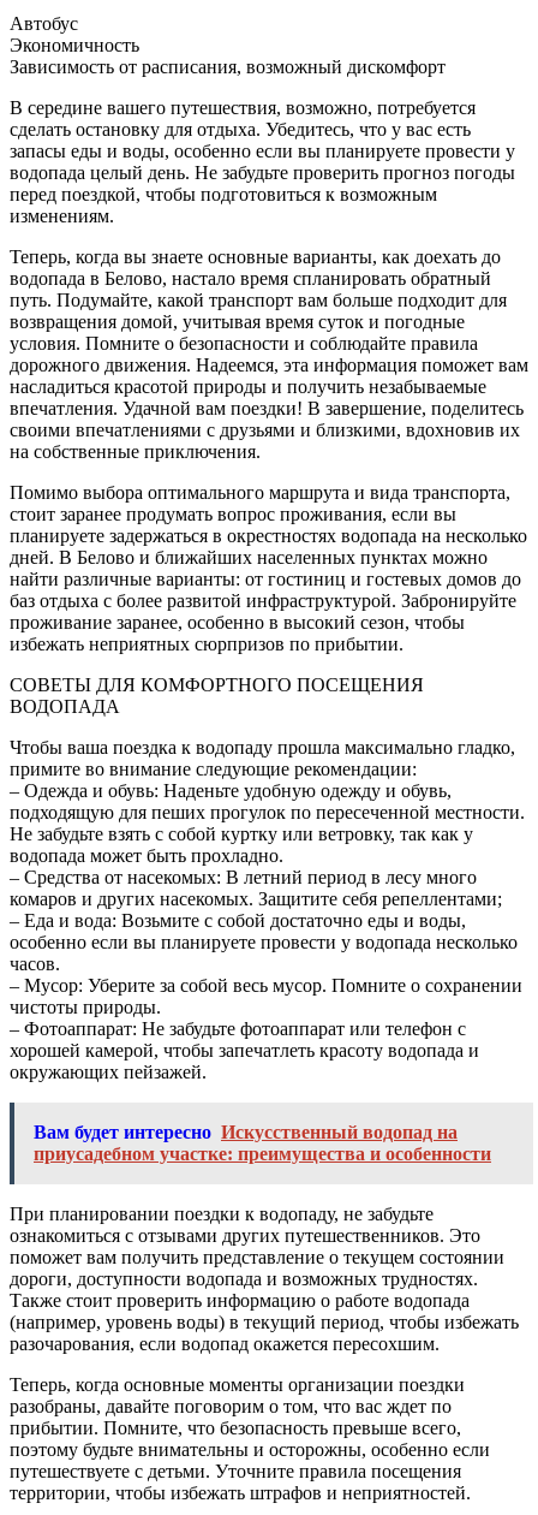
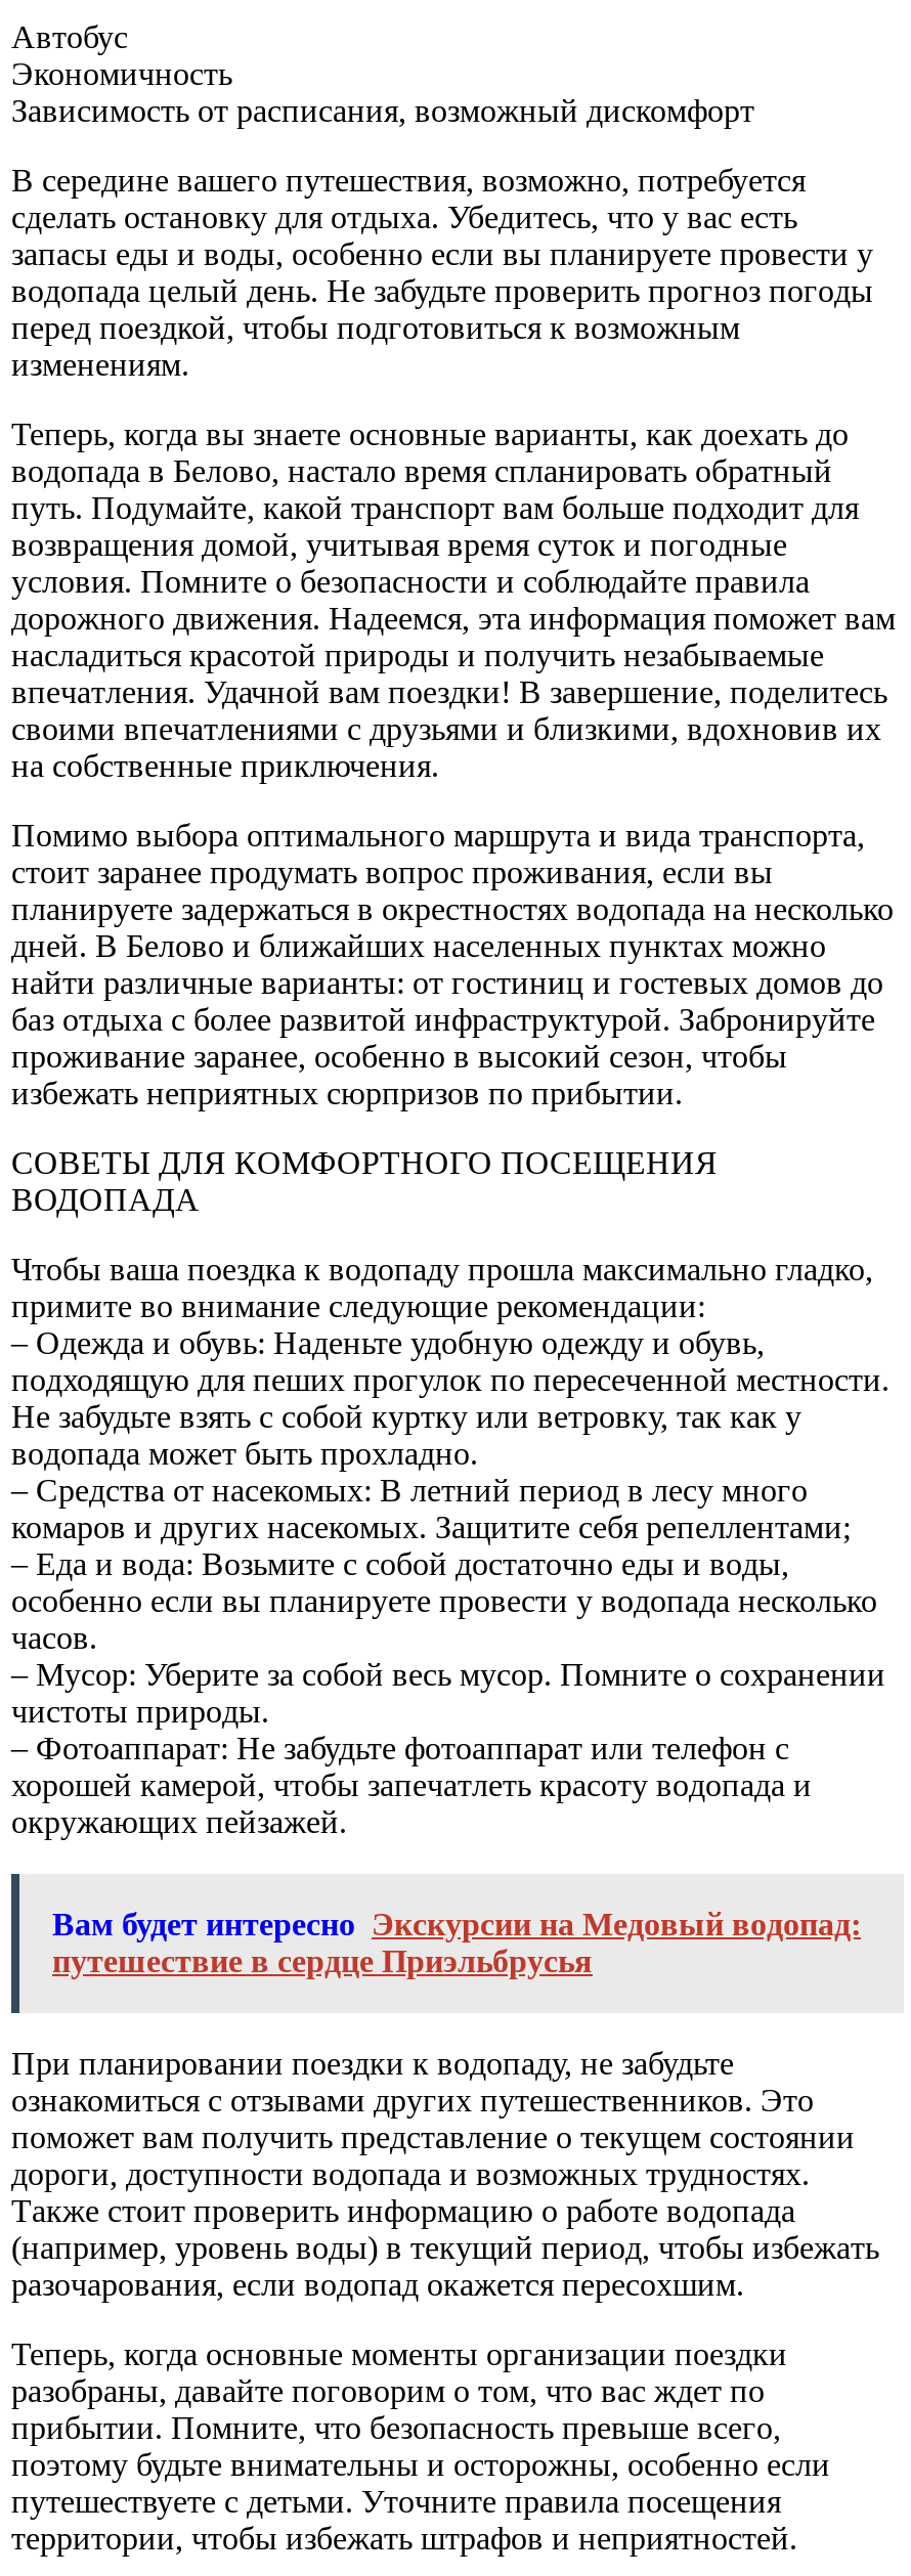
[34,1122,491,1164] Вам будет интересно Искусственный водопад на | приусадебном участке: преимущества и особенности -> [52,1907,861,1979] Вам будет интересно Экскурсии на Медовый водопад: | путешествие в сердце Приэльбрусья

